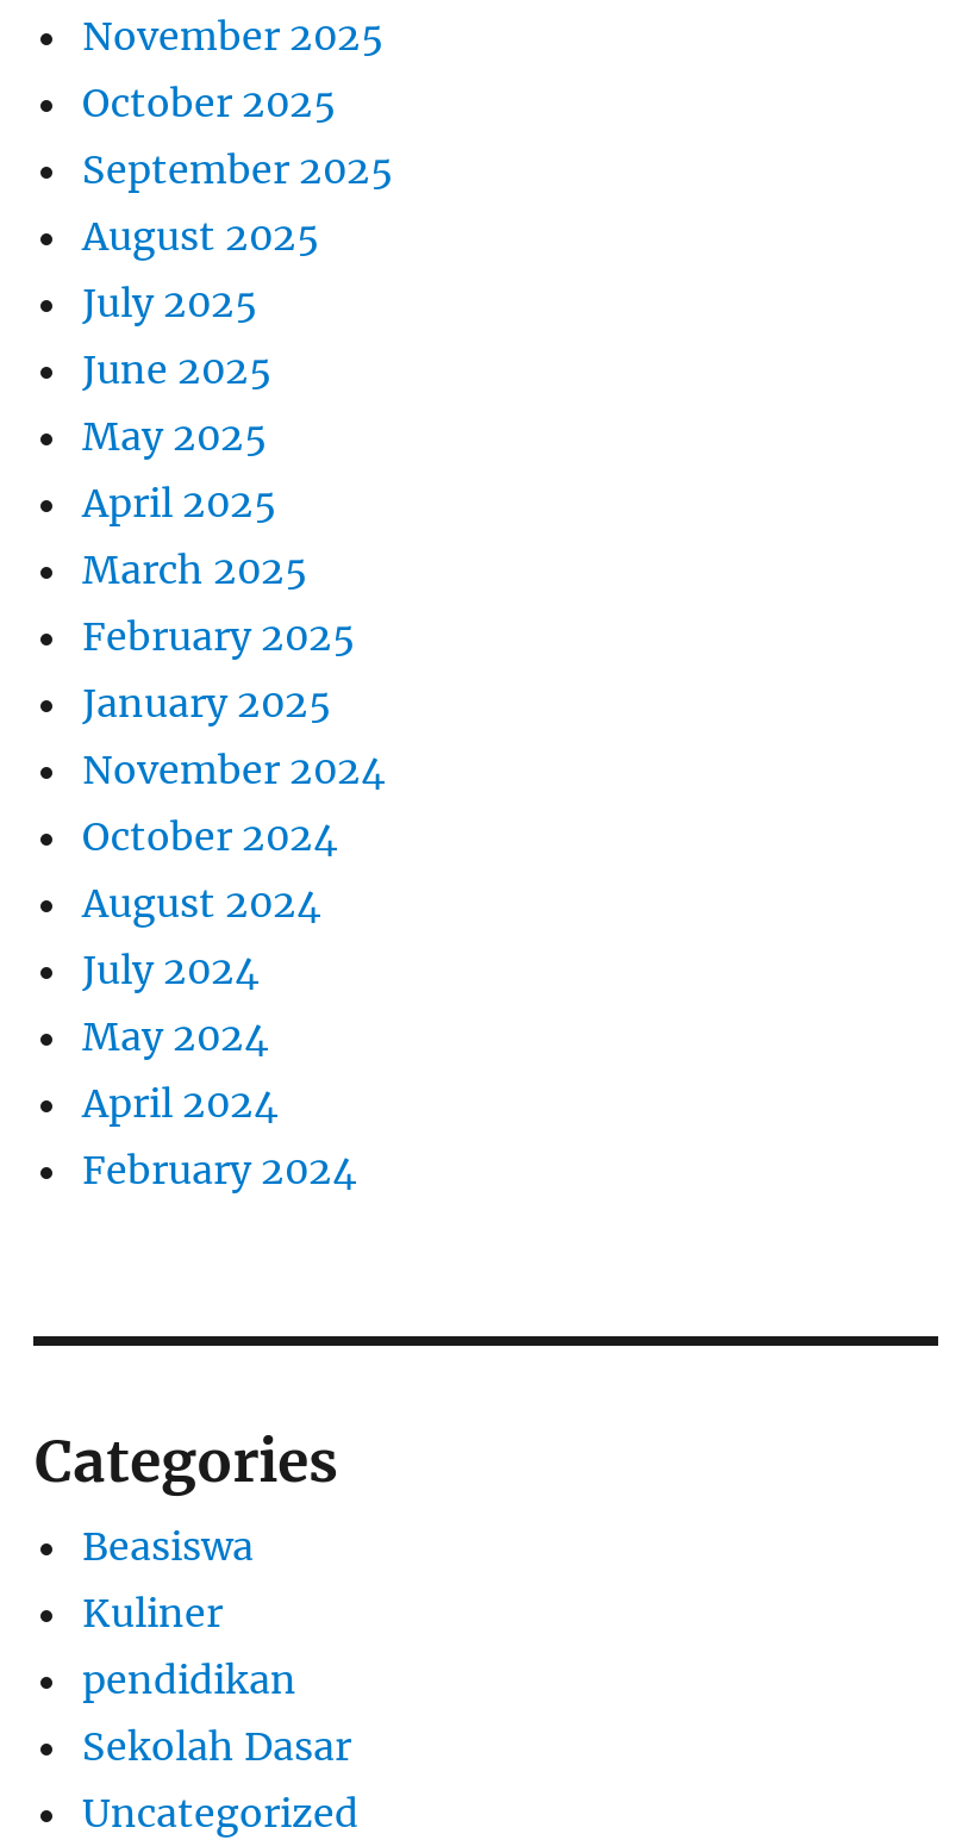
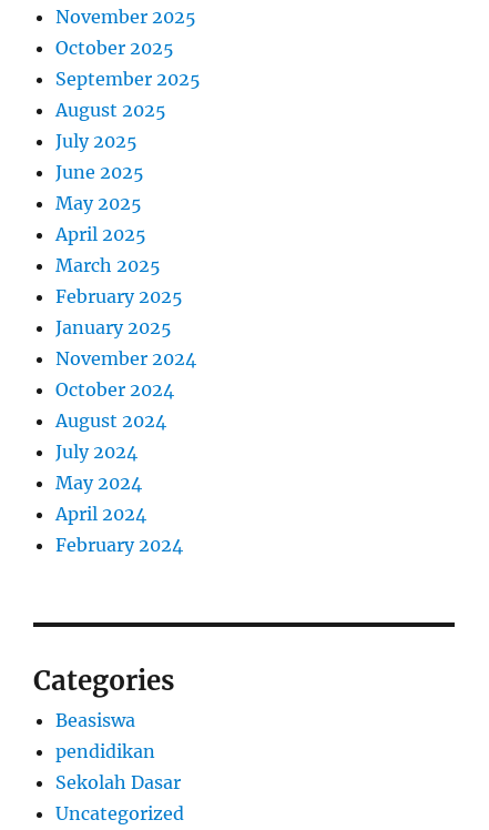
[82,1588,223,1635] Kuliner -> none

